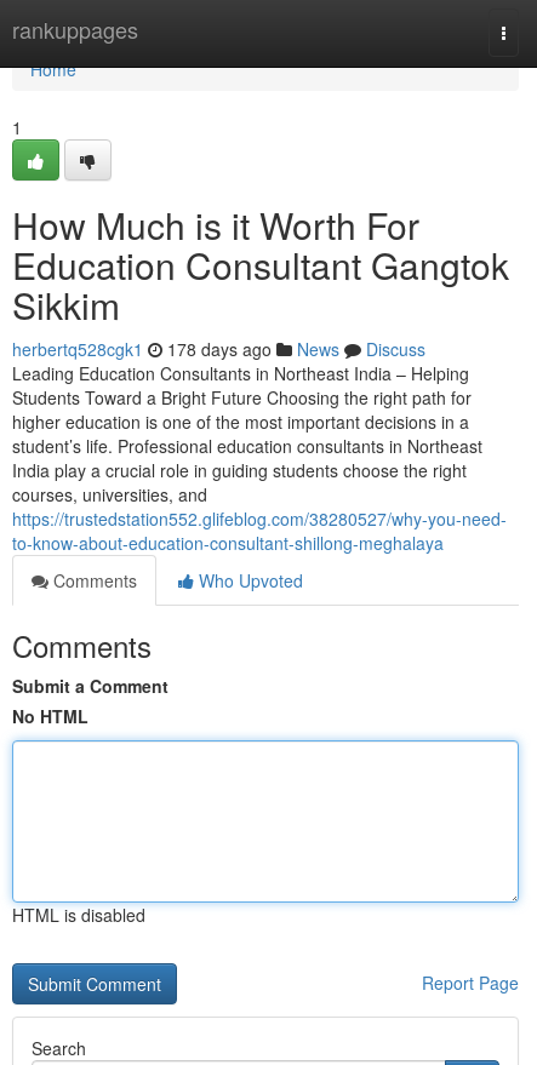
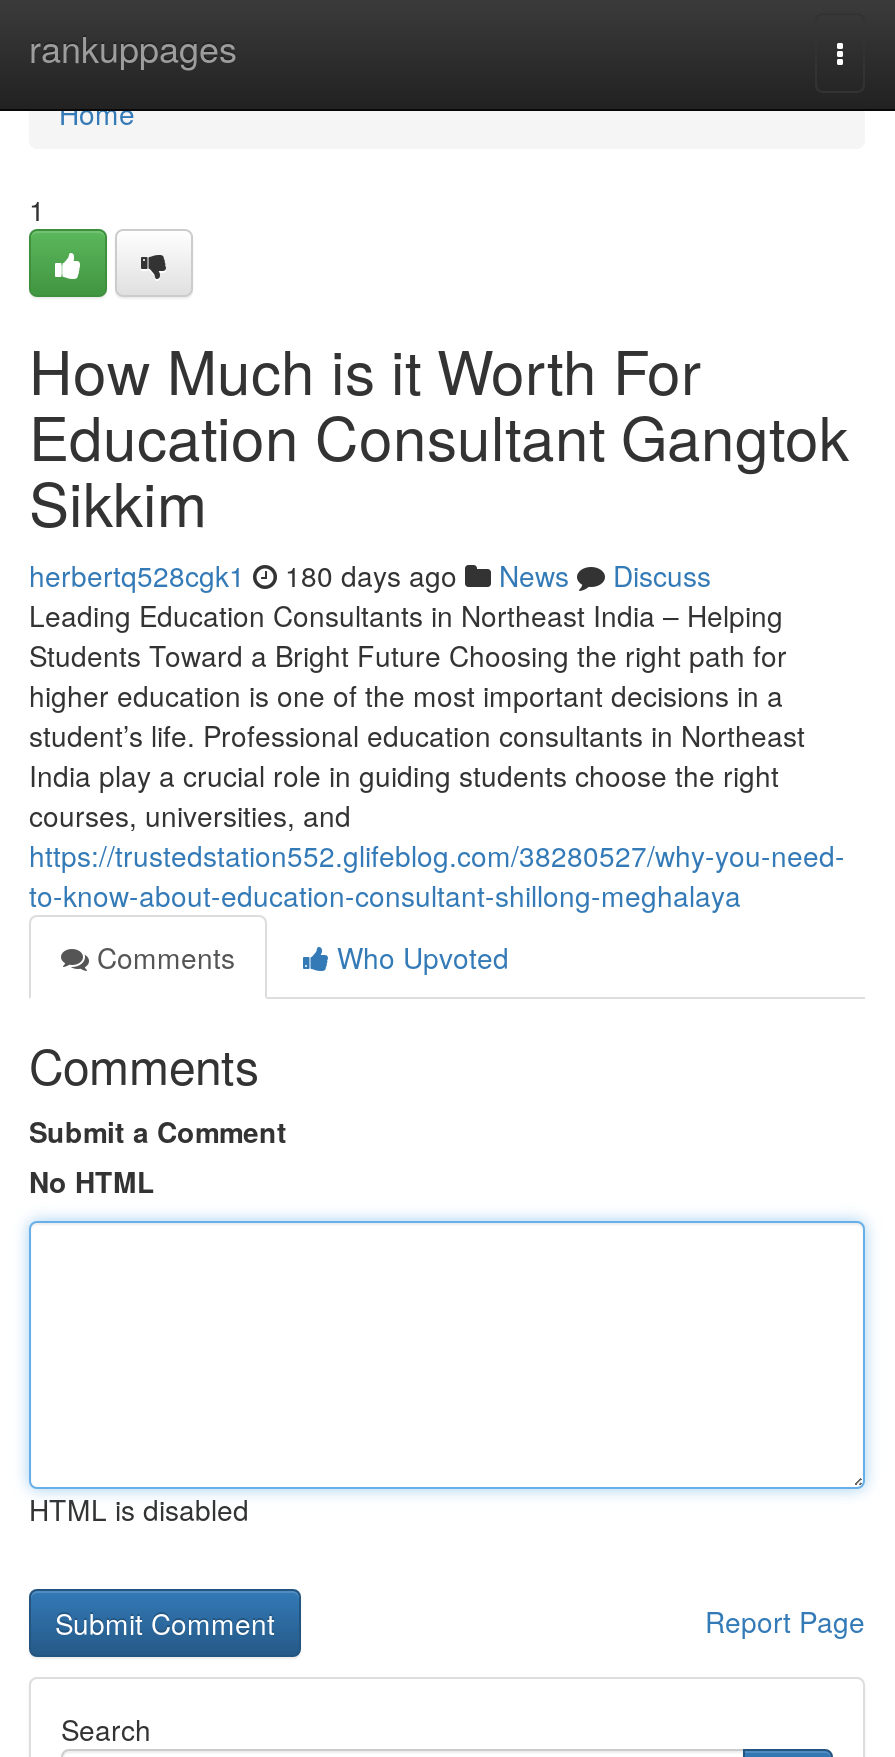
[12,337,425,361] herbertq528cgk1 178 days ago News Discuss -> [29,555,711,595] herbertq528cgk1 180 days ago News Discuss

